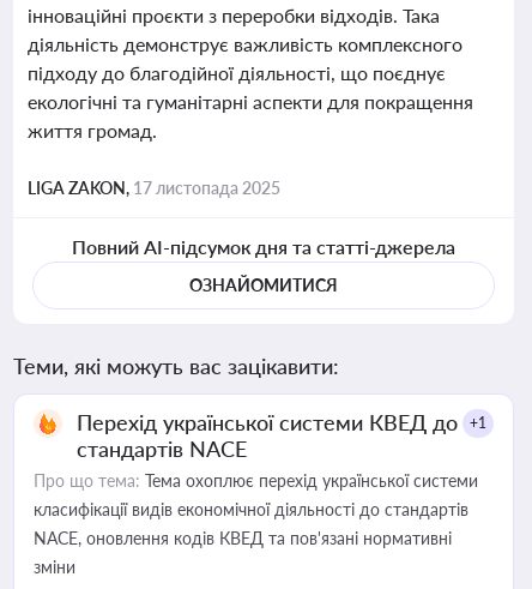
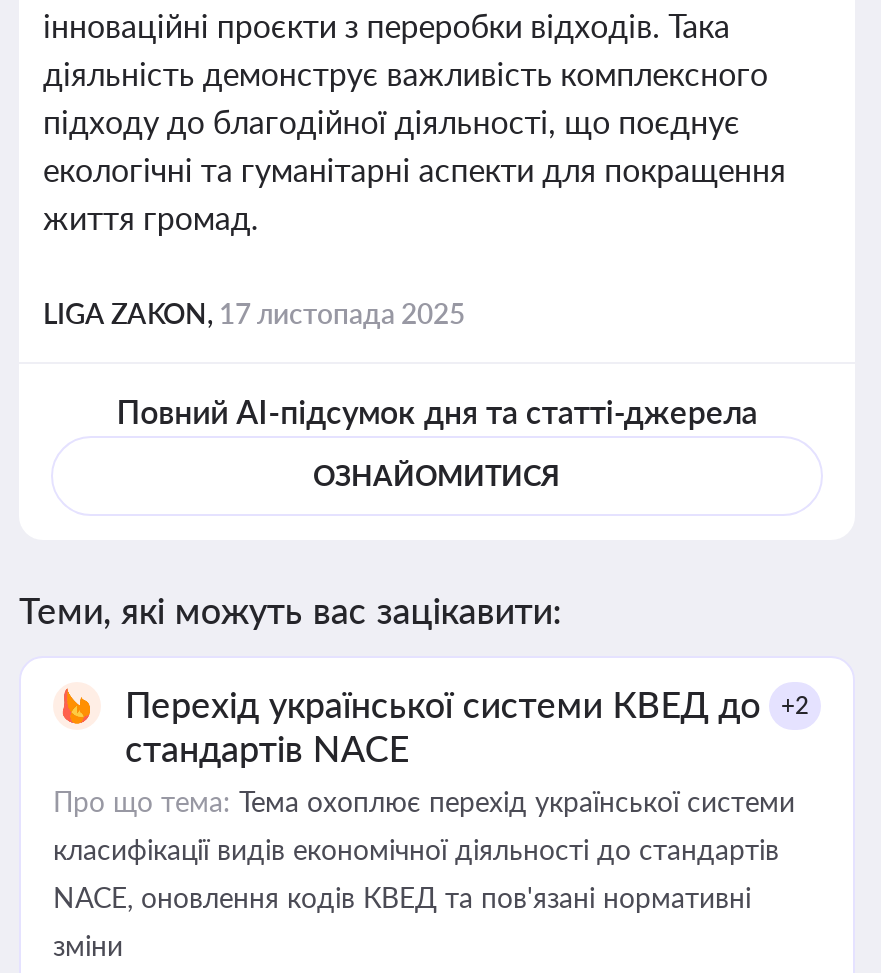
[77,409,486,435] Перехід української системи КВЕД до +1 -> [125,682,809,726] Перехід української системи КВЕД до +2

